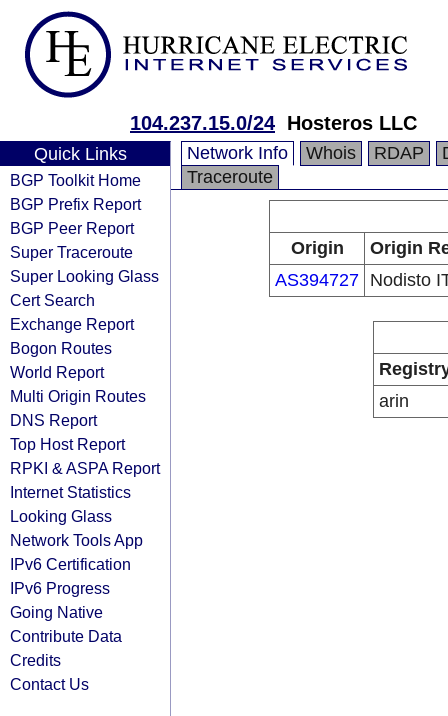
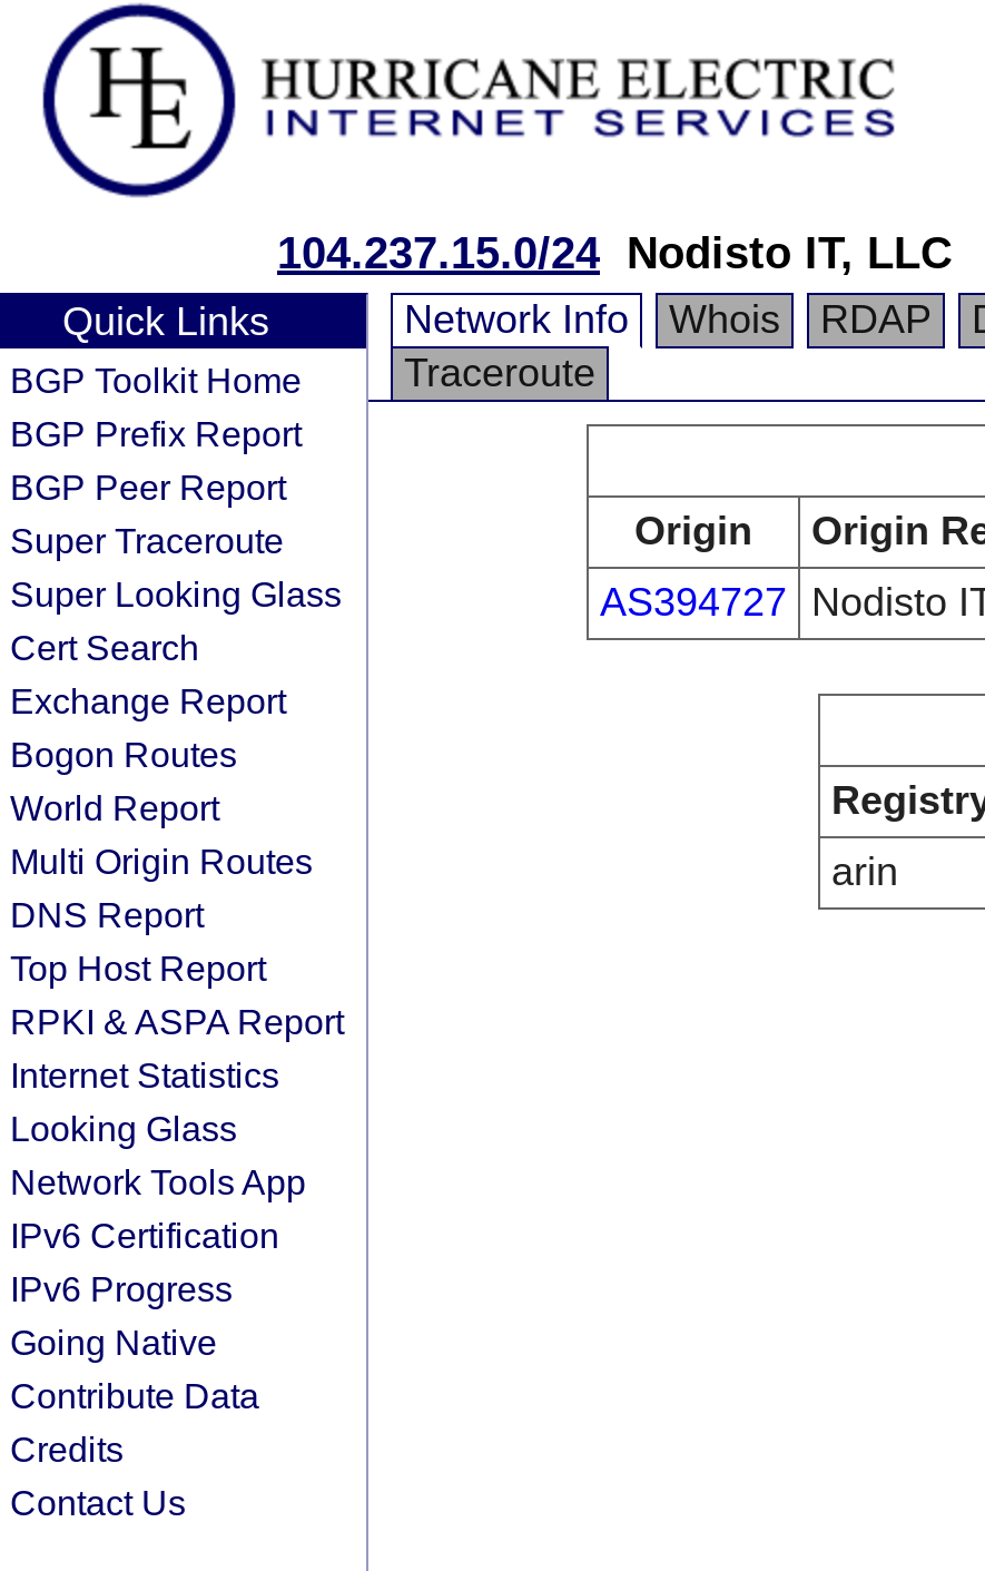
[130,112,417,134] 104.237.15.0/24 Hosteros LLC -> [277,228,952,277] 104.237.15.0/24 Nodisto IT, LLC

